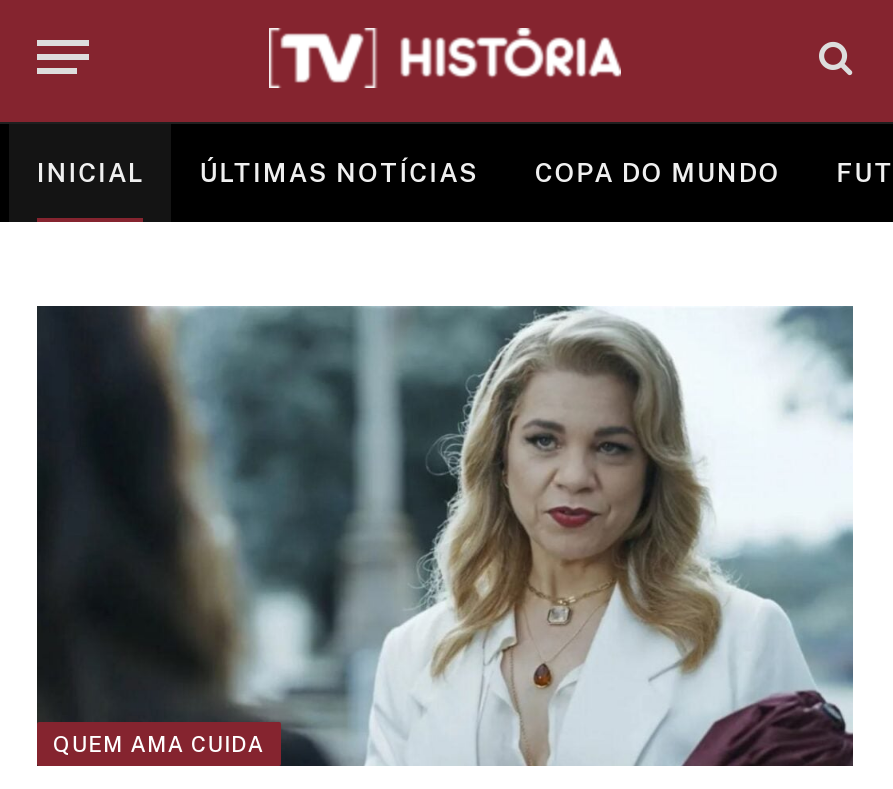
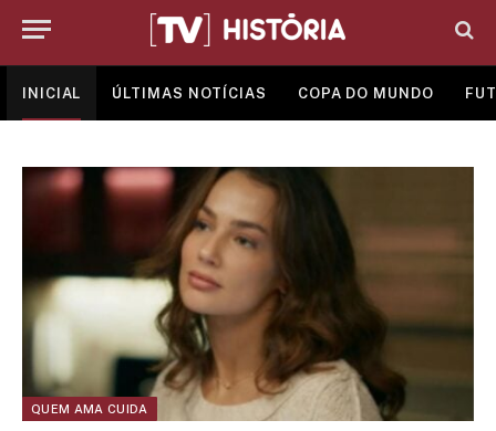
[37,304,855,766] [image] -> [22,166,475,421] [image]

